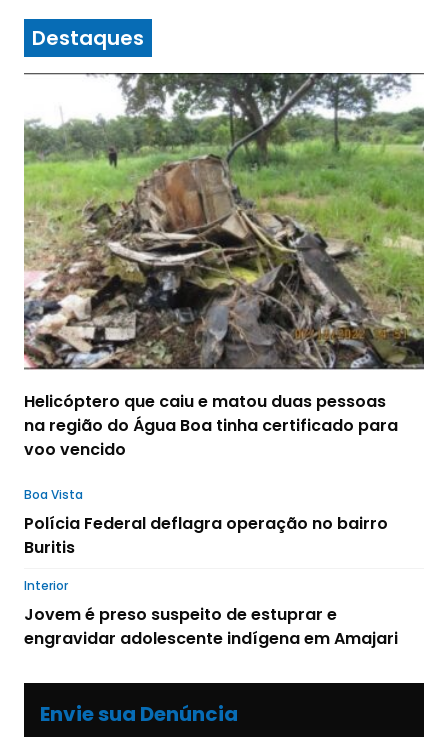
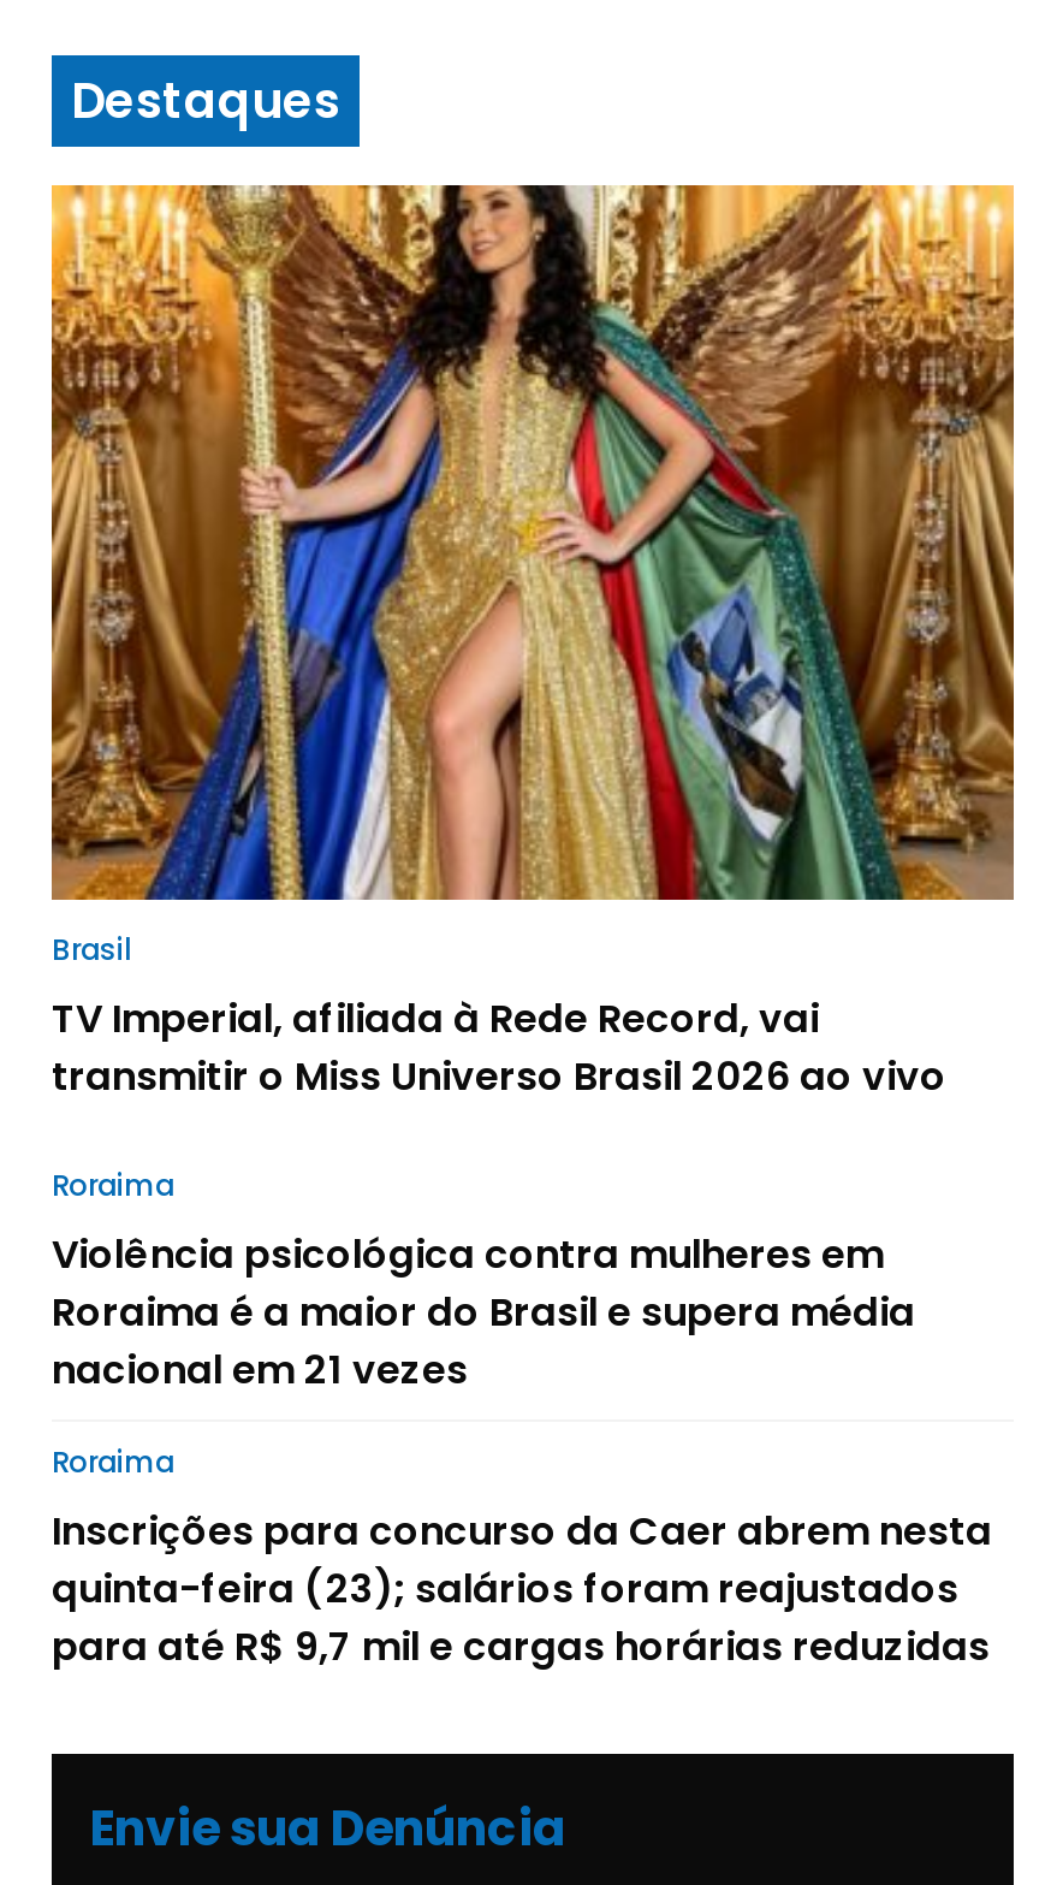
[23,72,425,461] [image] | Helicóptero que caiu e matou duas pessoas | na região do Água Boa tinha certificado para | voo vencido -> [49,183,1016,1103] [image] | Brasil | TV Imperial, afiliada à Rede Record, vai | transmitir o Miss Universo Brasil 2026 ao vivo
[24,486,388,559] Boa Vista | Polícia Federal deflagra operação no bairro | Buritis -> [52,1163,915,1397] Roraima | Violência psicológica contra mulheres em | Roraima é a maior do Brasil e supera média | nacional em 21 vezes
[24,577,398,650] Interior | Jovem é preso suspeito de estuprar e | engravidar adolescente indígena em Amajari -> [52,1440,992,1674] Roraima | Inscrições para concurso da Caer abrem nesta | quinta-feira (23); salários foram reajustados | para até R$ 9,7 mil e cargas horárias reduzidas

